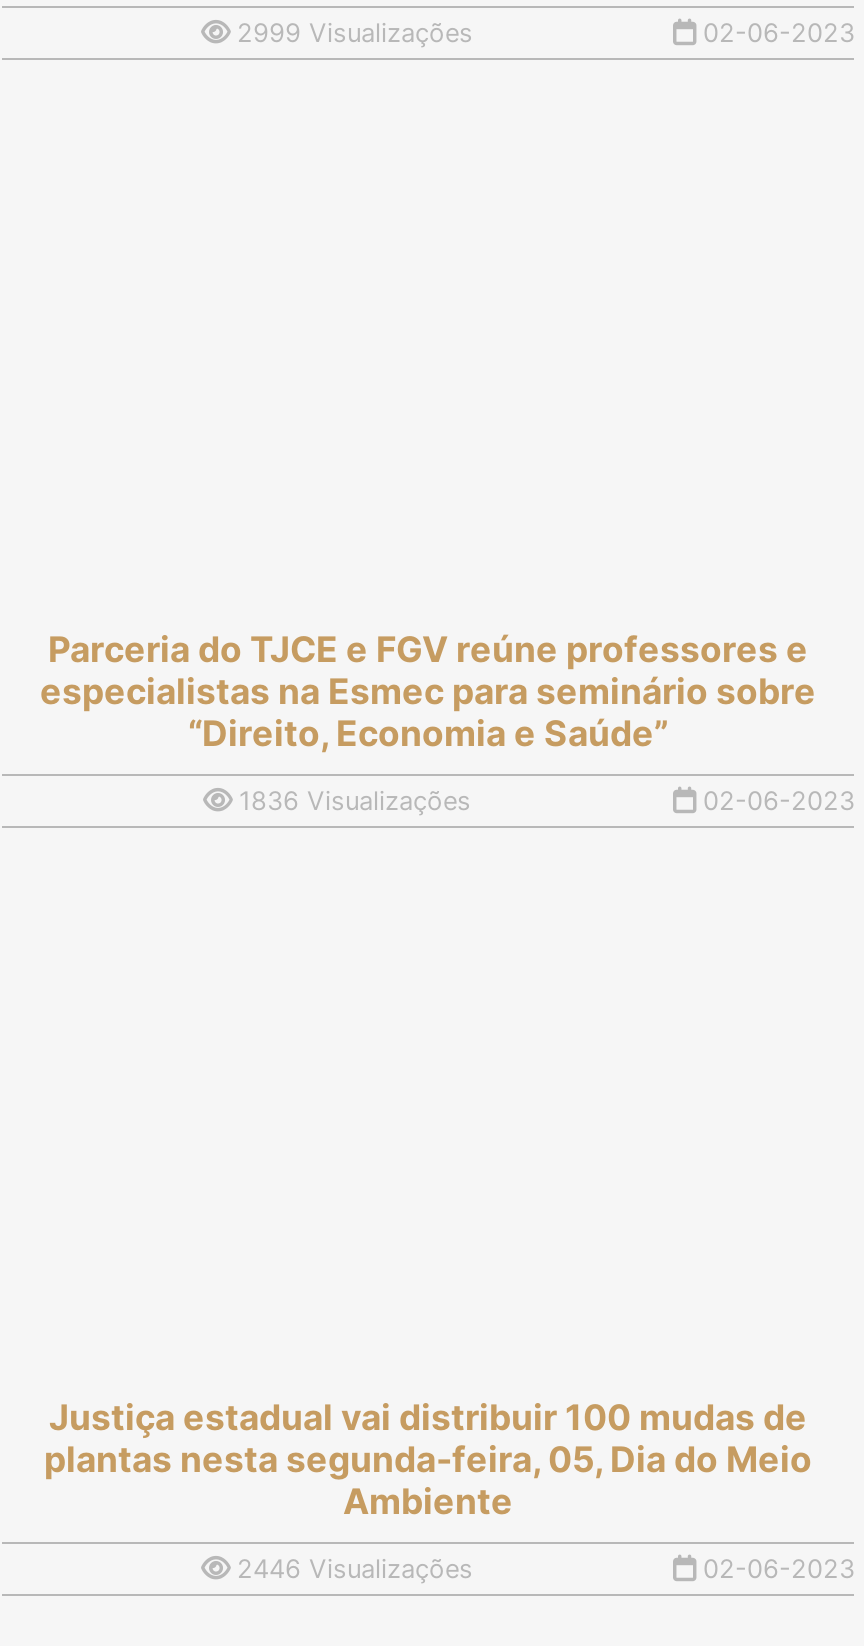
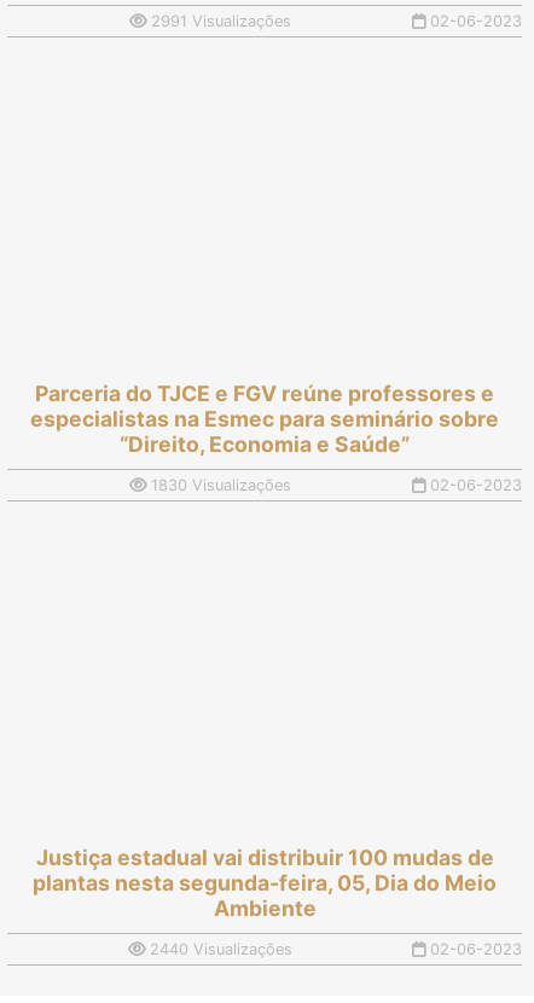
[229,19,473,49] 2999 Visualizações -> [146,12,291,31] 2991 Visualizações
[231,787,471,817] 1836 Visualizações -> [146,477,291,495] 1830 Visualizações
[229,1555,473,1585] 2446 Visualizações -> [144,941,292,959] 2440 Visualizações

